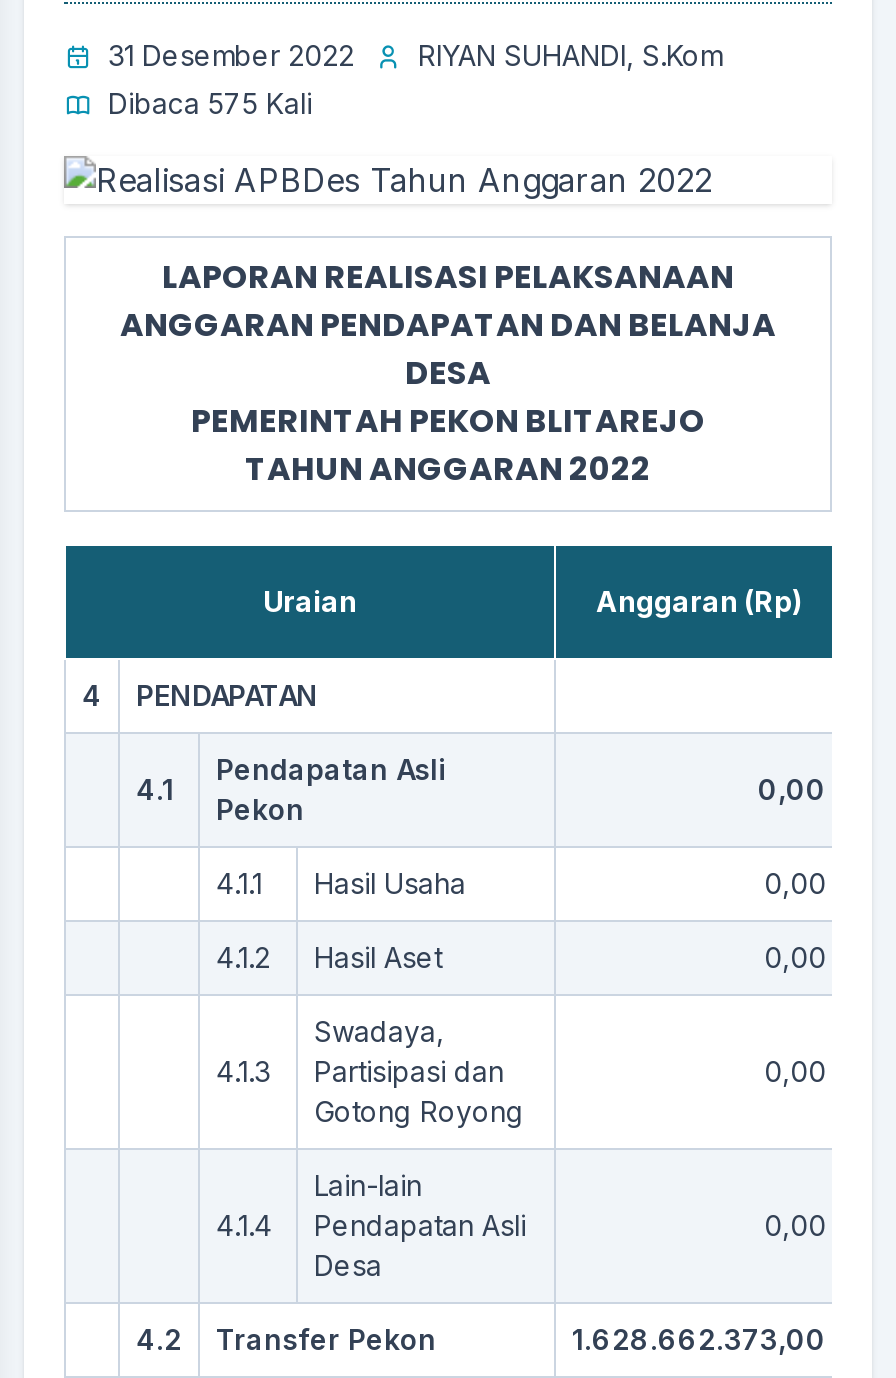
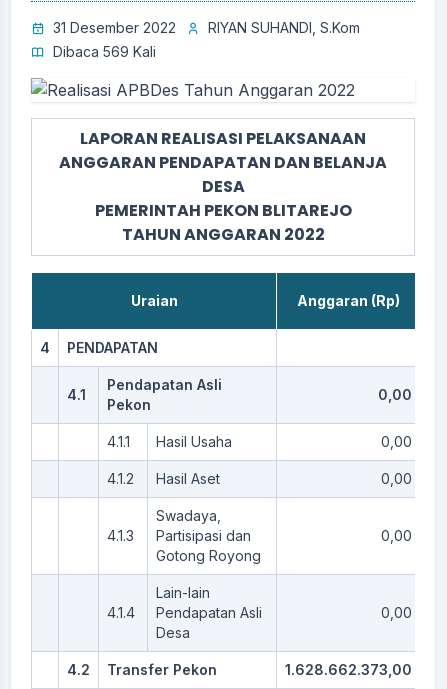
[108,86,312,120] Dibaca 575 Kali -> [53,43,156,60] Dibaca 569 Kali

